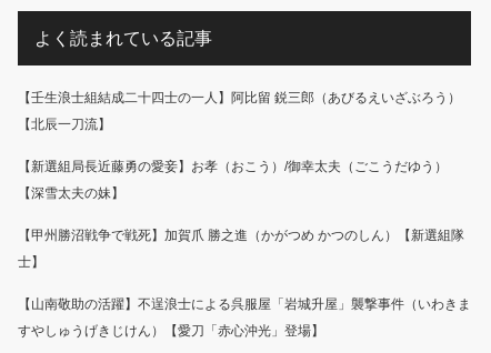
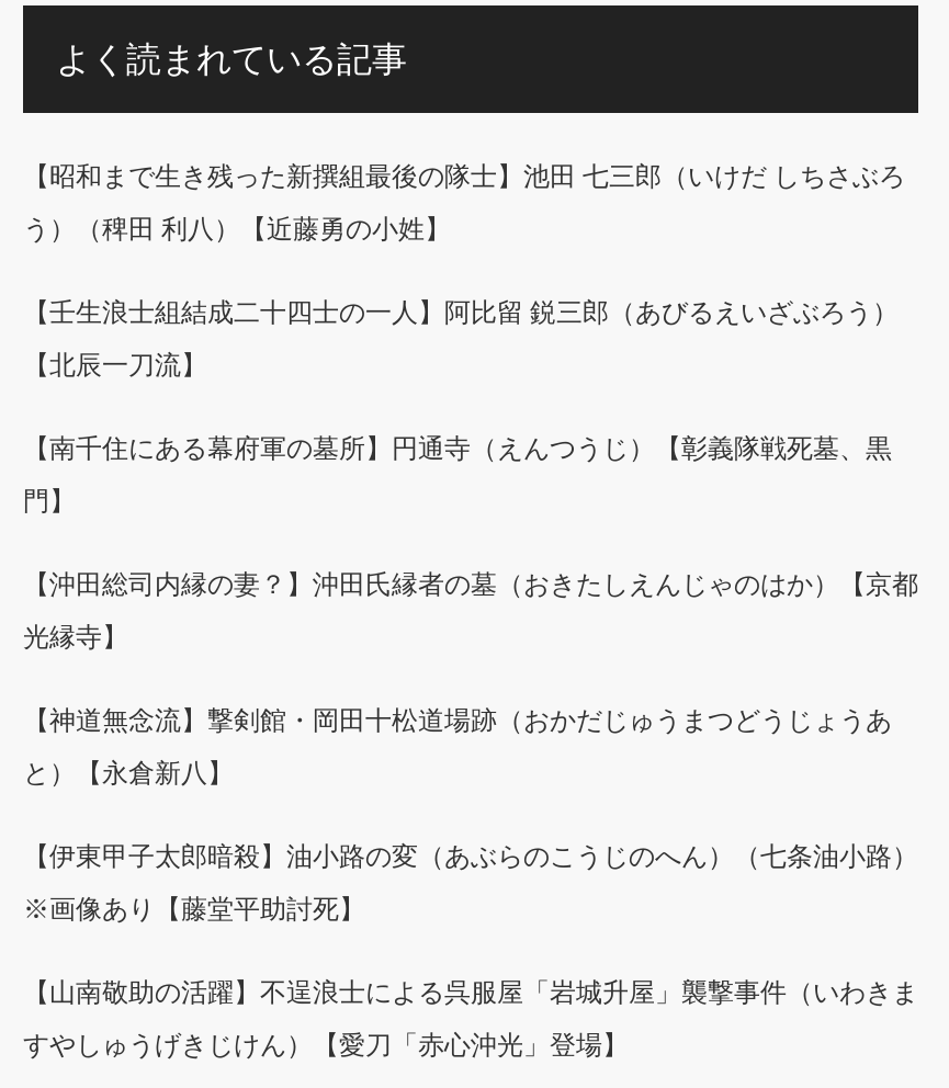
none -> [23,161,905,245] 【昭和まで生き残った新撰組最後の隊士】池田 七三郎（いけだ しちさぶろ | う）（稗田 利八）【近藤勇の小姓】
[18,159,464,270] 【新選組局長近藤勇の愛妾】お孝（おこう）/御幸太夫（ごこうだゆう） | 【深雪太夫の妹】 | 【甲州勝沼戦争で戦死】加賀爪 勝之進（かがつめ かつのしん）【新選組隊 | 士】 -> [23,433,918,925] 【南千住にある幕府軍の墓所】円通寺（えんつうじ）【彰義隊戦死墓、黒 | 門】 | 【沖田総司内縁の妻？】沖田氏縁者の墓（おきたしえんじゃのはか）【京都 | 光縁寺】 | 【神道無念流】撃剣館・岡田十松道場跡（おかだじゅうまつどうじょうあ | と）【永倉新八】 | 【伊東甲子太郎暗殺】油小路の変（あぶらのこうじのへん）（七条油小路） | ※画像あり【藤堂平助討死】

